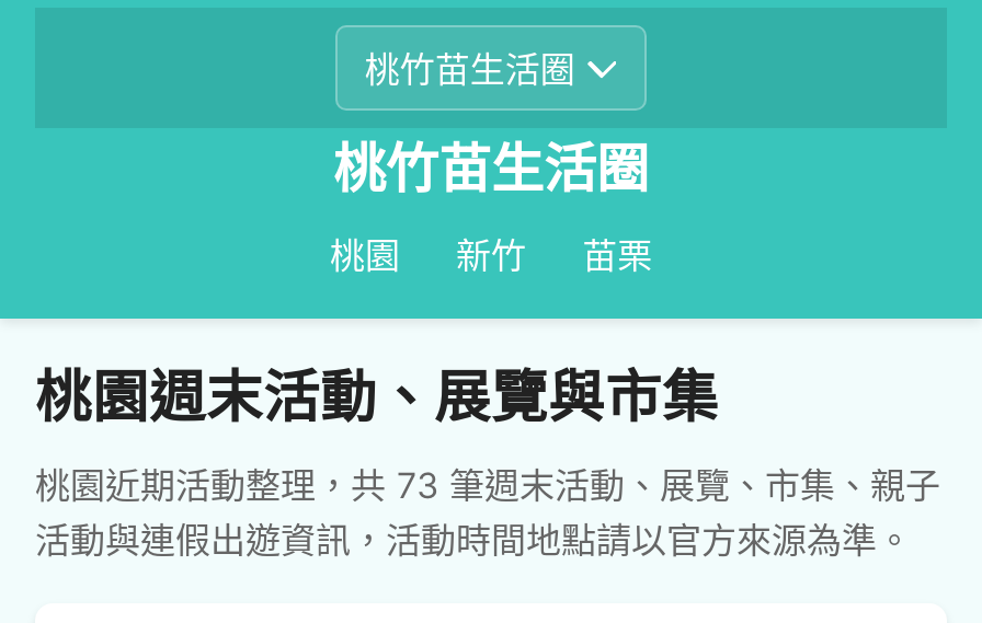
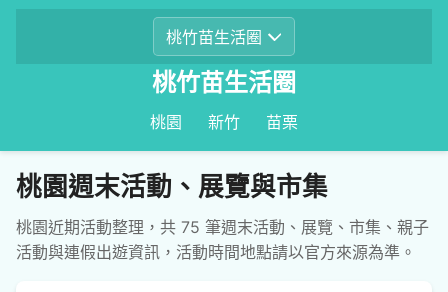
[35,463,940,507] 桃園近期活動整理，共 73 筆週末活動、展覽、市集、親子 -> [16,217,429,237] 桃園近期活動整理，共 75 筆週末活動、展覽、市集、親子

